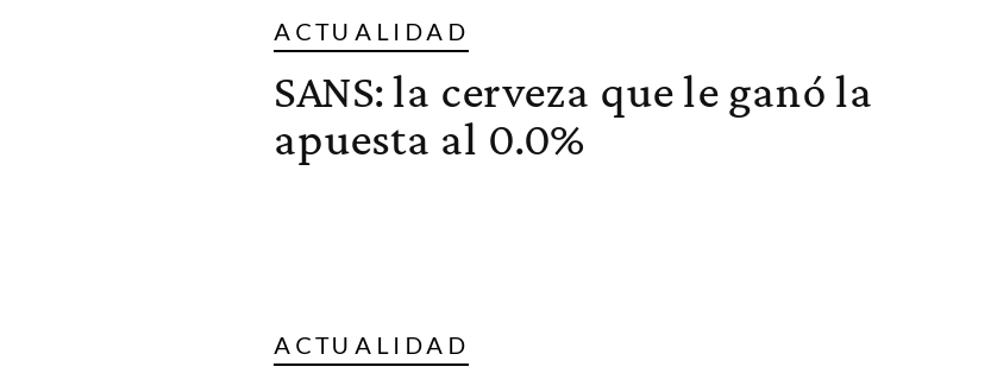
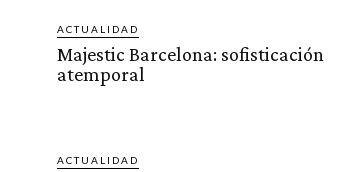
[274,65,874,165] SANS: la cerveza que le ganó la | apuesta al 0.0% -> [57,42,324,84] Majestic Barcelona: sofisticación | atemporal

